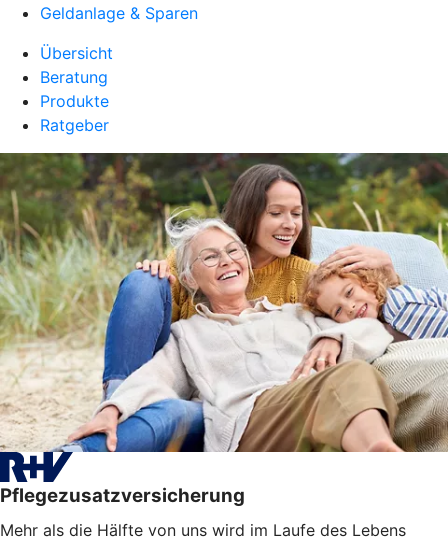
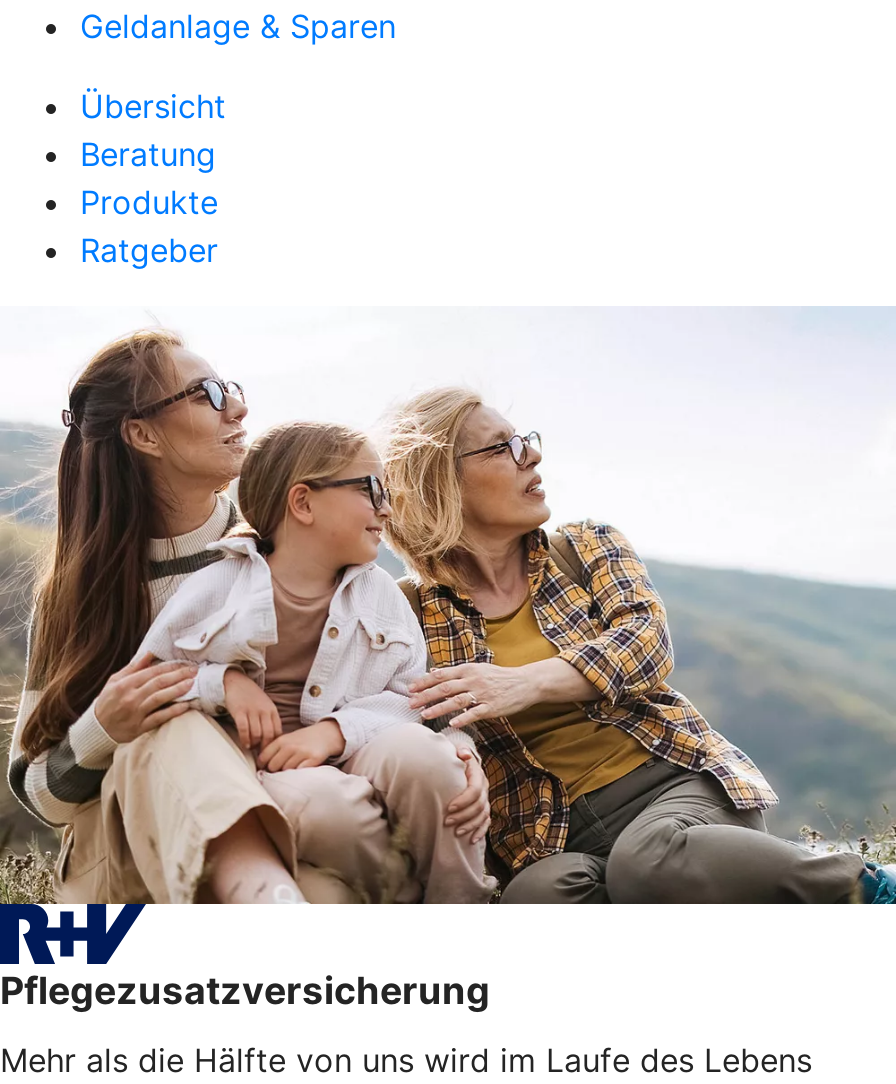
[3,152,445,453] [image] -> [6,306,890,906] [image]

